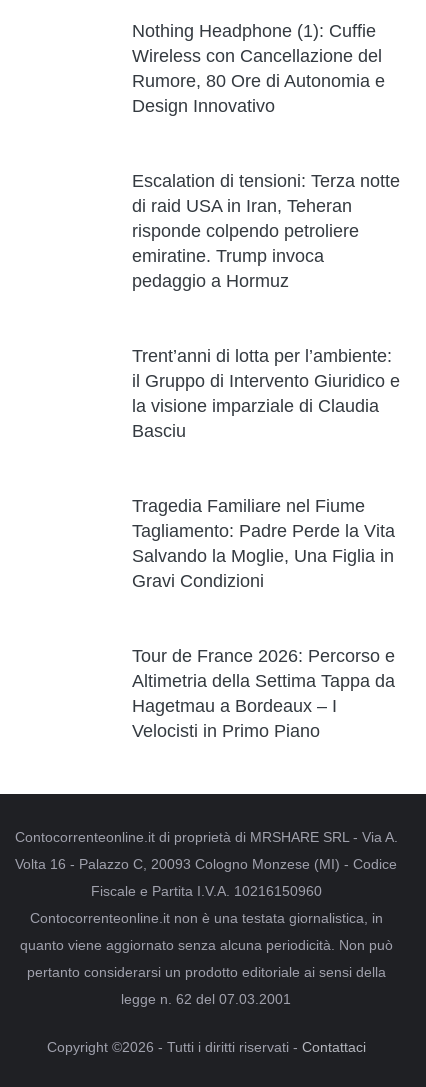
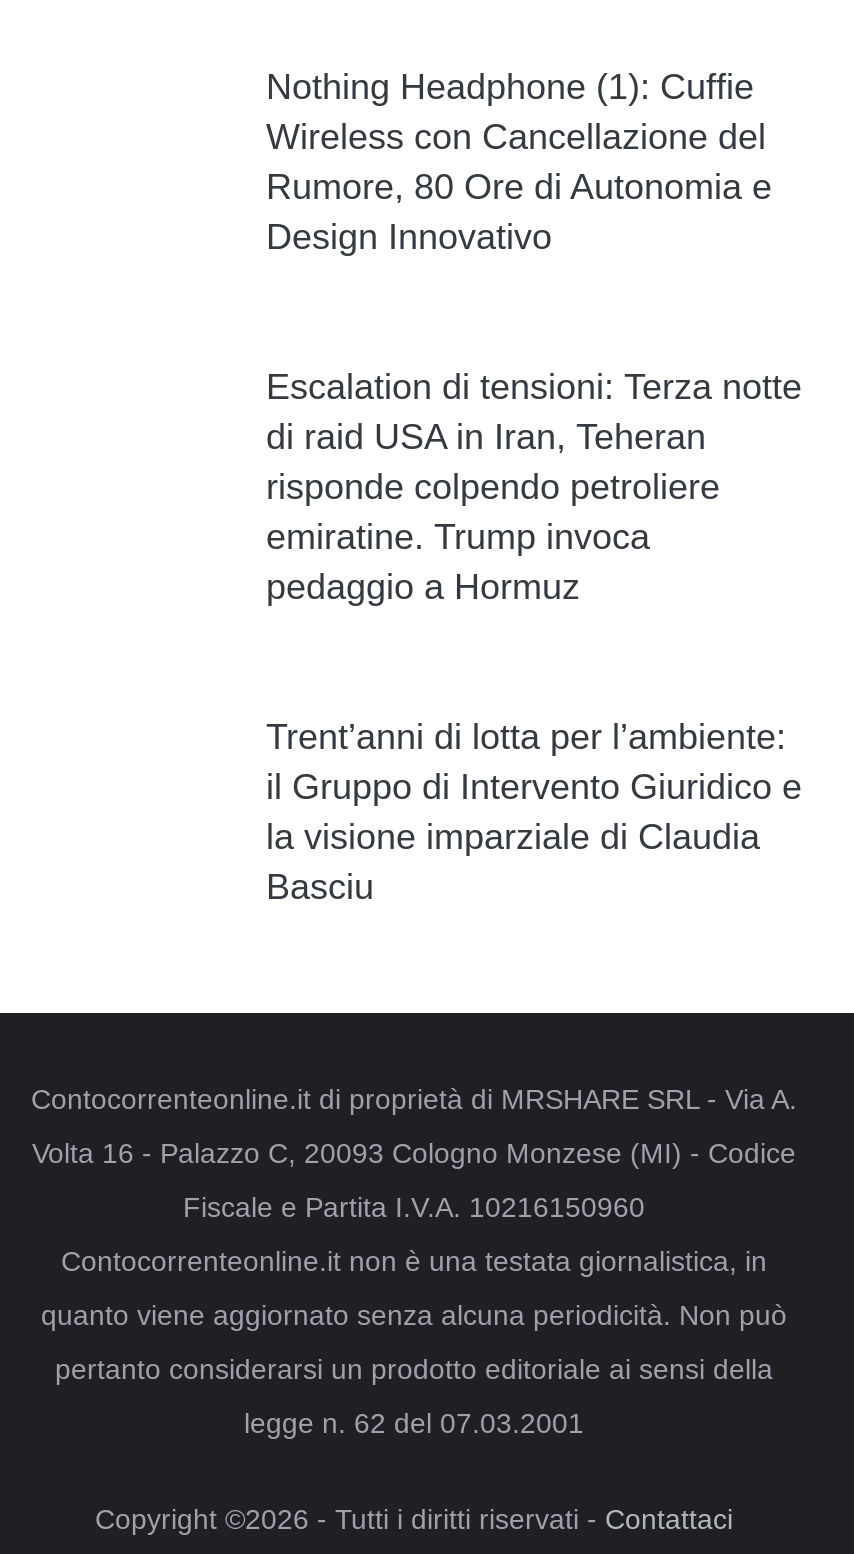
[132,496,395,591] Tragedia Familiare nel Fiume | Tagliamento: Padre Perde la Vita | Salvando la Moglie, Una Figlia in | Gravi Condizioni -> none
[132,646,395,741] Tour de France 2026: Percorso e | Altimetria della Settima Tappa da | Hagetmau a Bordeaux – I | Velocisti in Primo Piano -> none

